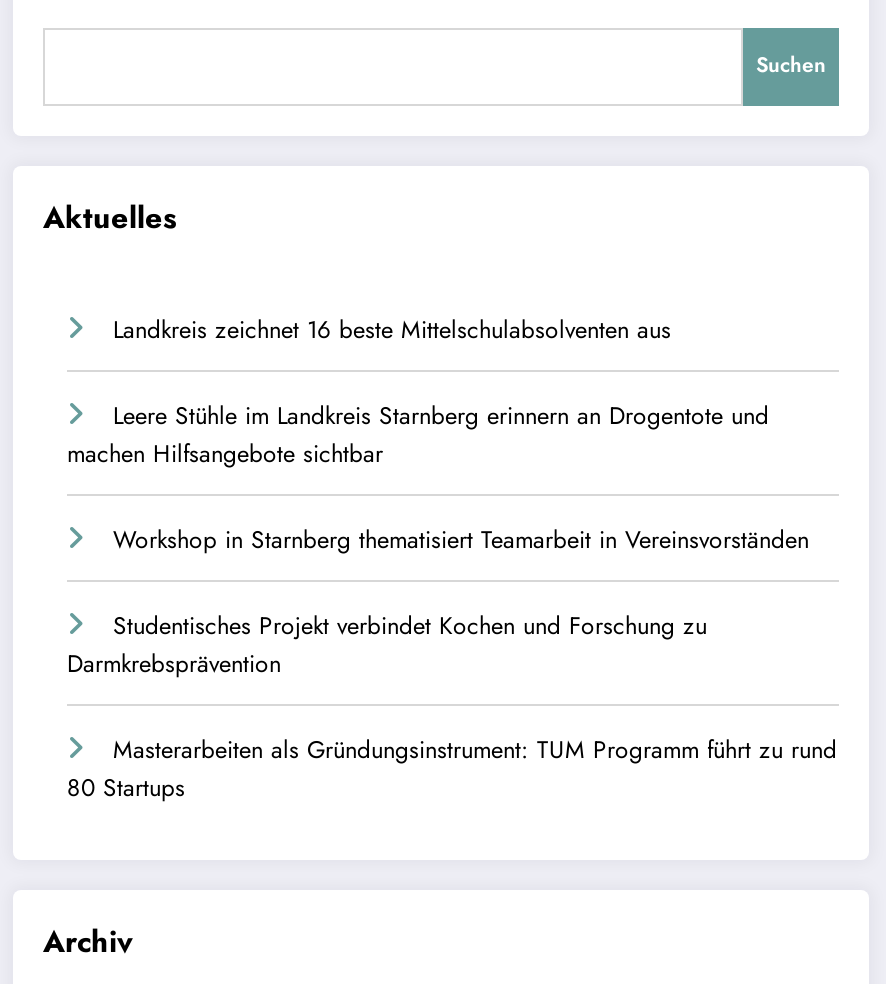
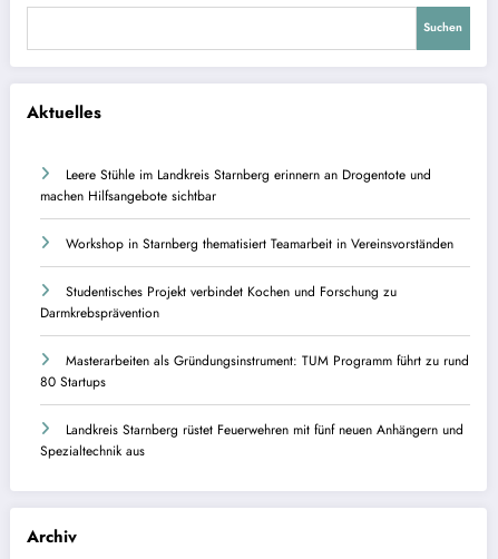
[113,311,671,347] Landkreis zeichnet 16 beste Mittelschulabsolventen aus -> none
moved [67,397,837,805] -> [40,164,469,392]: Leere Stühle im Landkreis Starnberg erinnern an Drogentote und | machen Hilfsangebote sichtbar | Workshop in Starnberg thematisiert Teamarbeit in Vereinsvorständen | Studentisches Projekt verbindet Kochen und Forschung zu | Darmkrebsprävention | Masterarbeiten als Gründungsinstrument: TUM Programm führt zu rund | 80 Startups
none -> [40,419,463,461] Landkreis Starnberg rüstet Feuerwehren mit fünf neuen Anhängern und | Spezialtechnik aus

